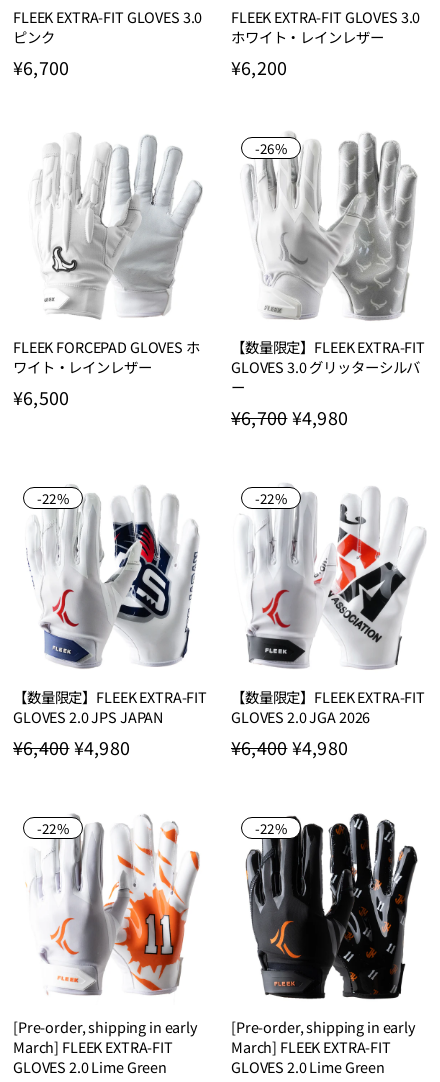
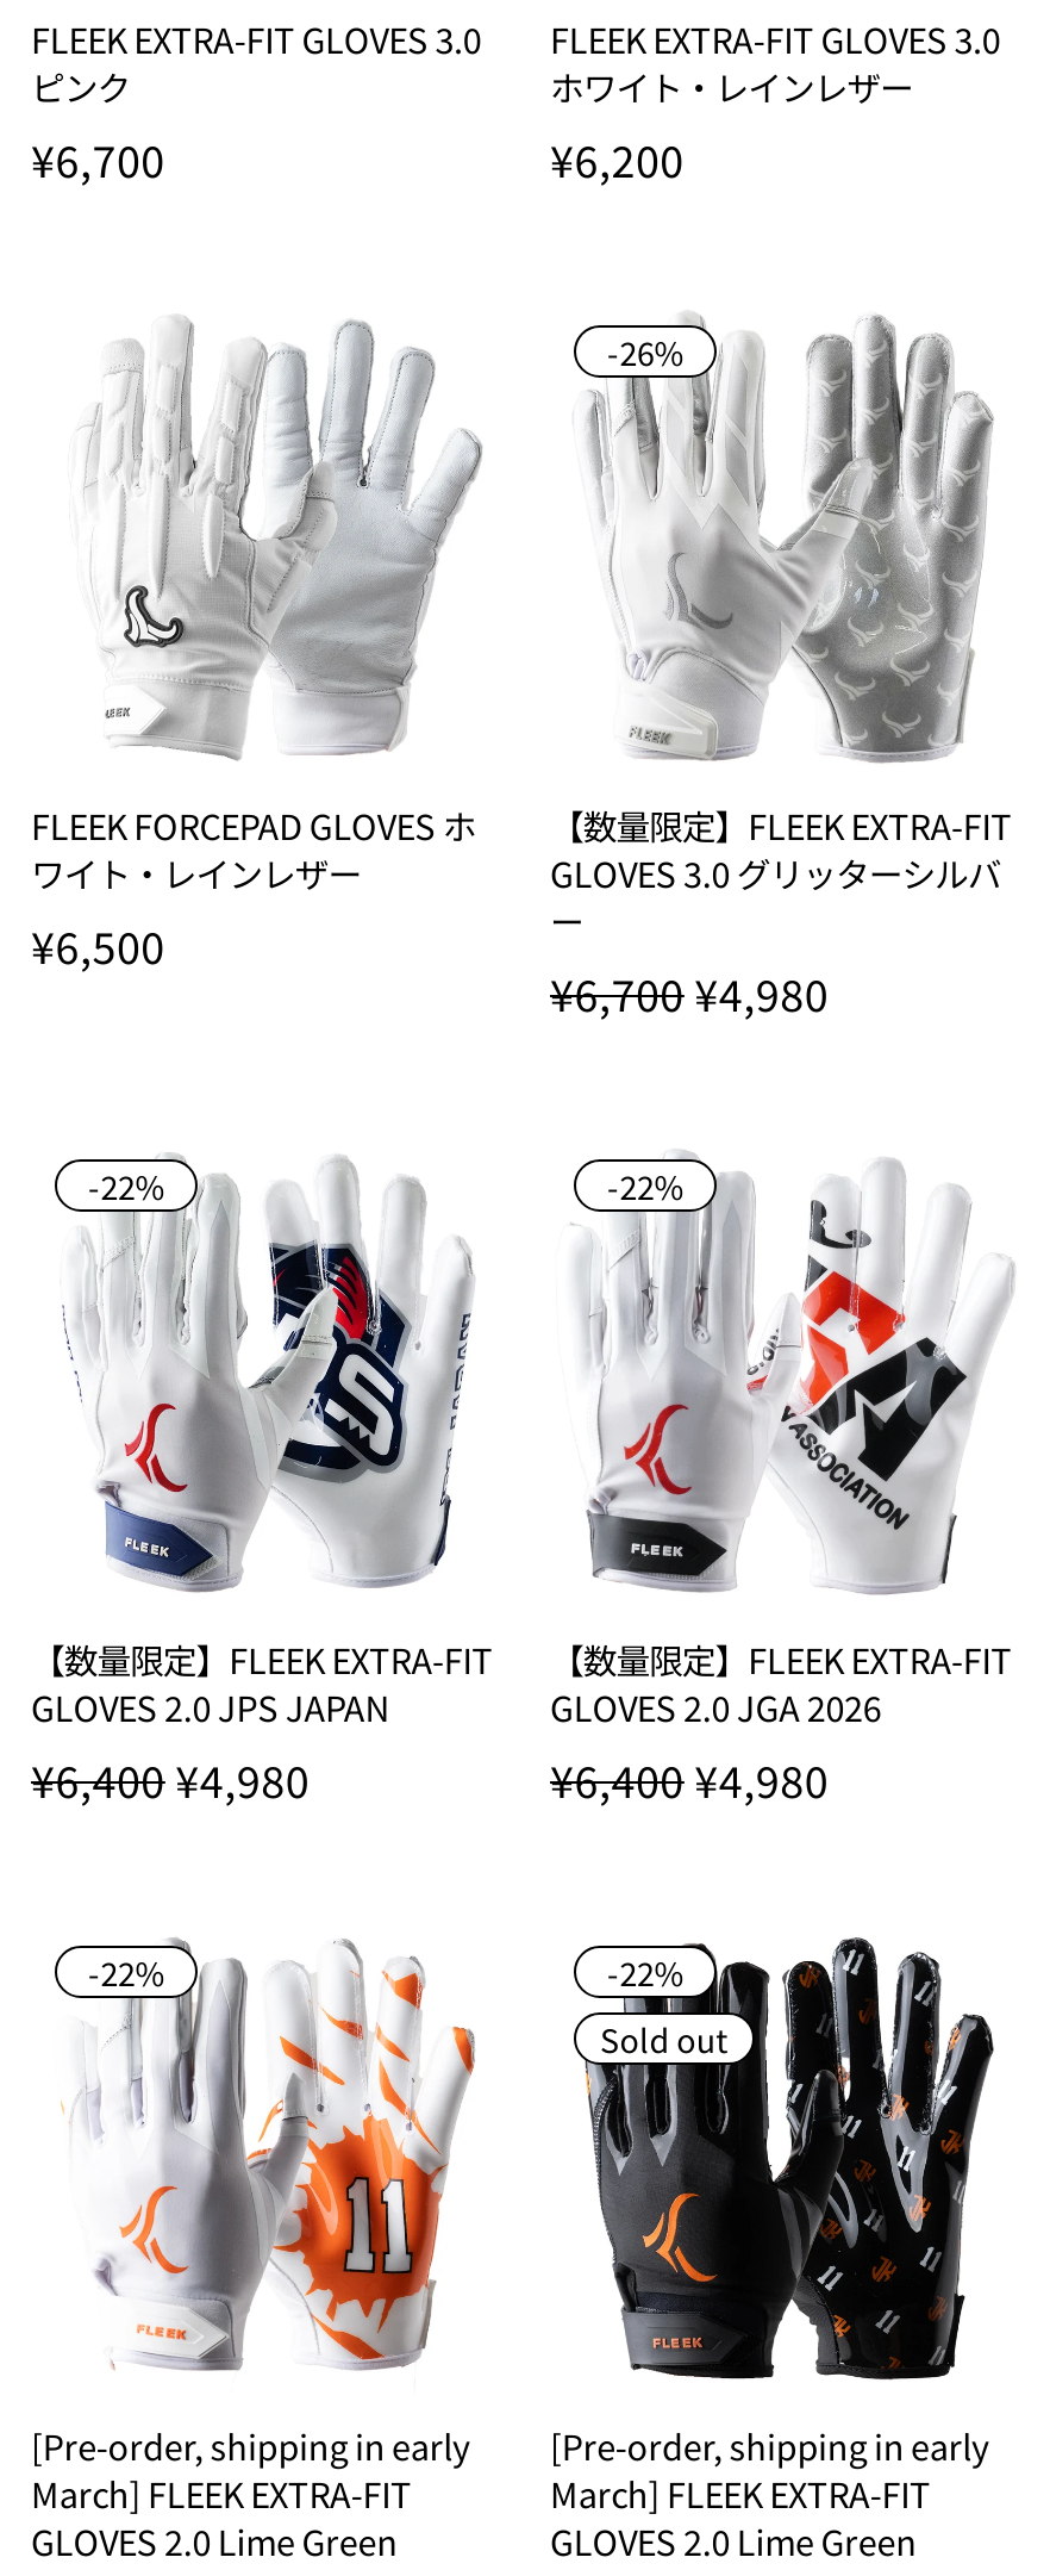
none -> [600,2014,728,2061] Sold out

